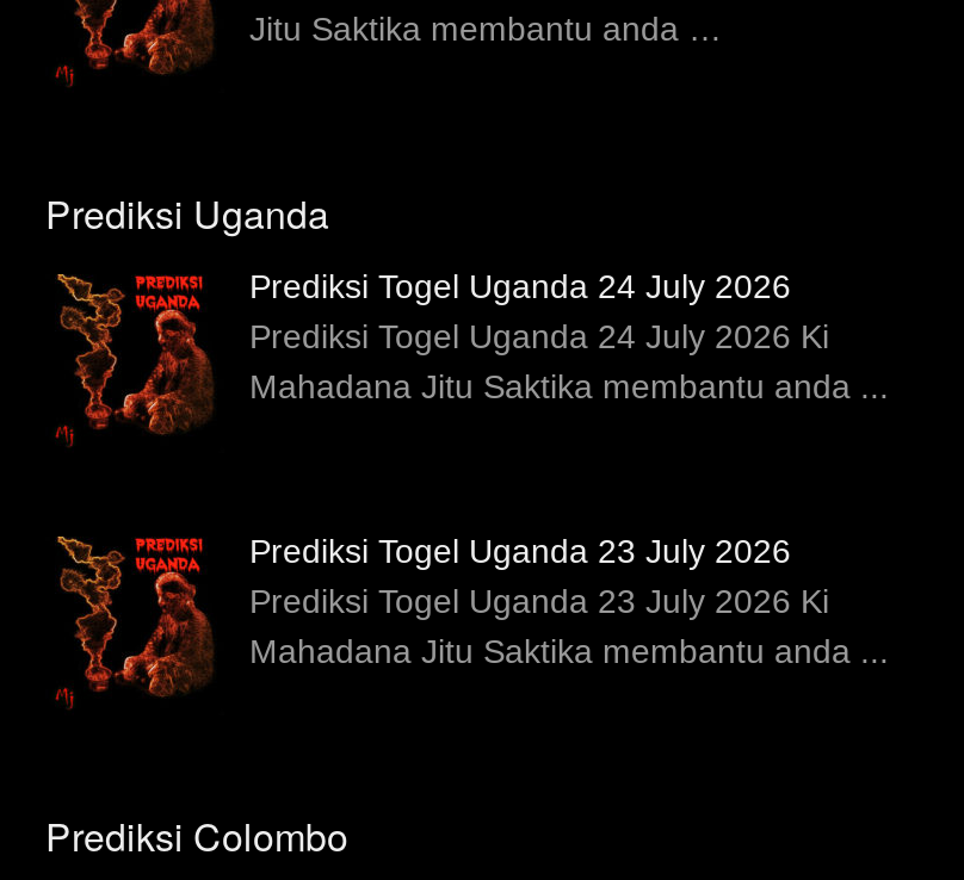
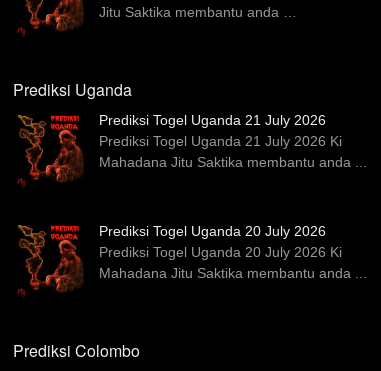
[249,268,791,306] Prediksi Togel Uganda 24 July 2026 -> [98,112,325,128] Prediksi Togel Uganda 21 July 2026
[249,318,829,356] Prediksi Togel Uganda 24 July 2026 Ki -> [98,133,341,149] Prediksi Togel Uganda 21 July 2026 Ki
[249,532,791,570] Prediksi Togel Uganda 23 July 2026 -> [98,223,325,239] Prediksi Togel Uganda 20 July 2026
[249,582,829,620] Prediksi Togel Uganda 23 July 2026 Ki -> [98,244,341,260] Prediksi Togel Uganda 20 July 2026 Ki

